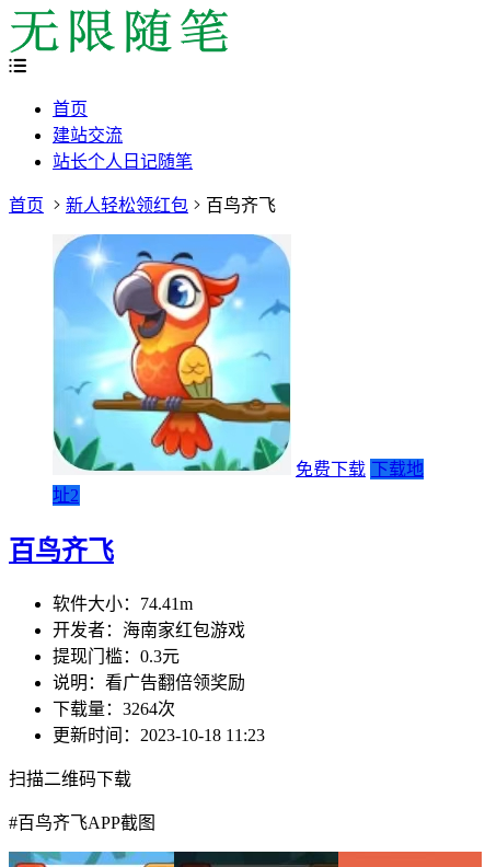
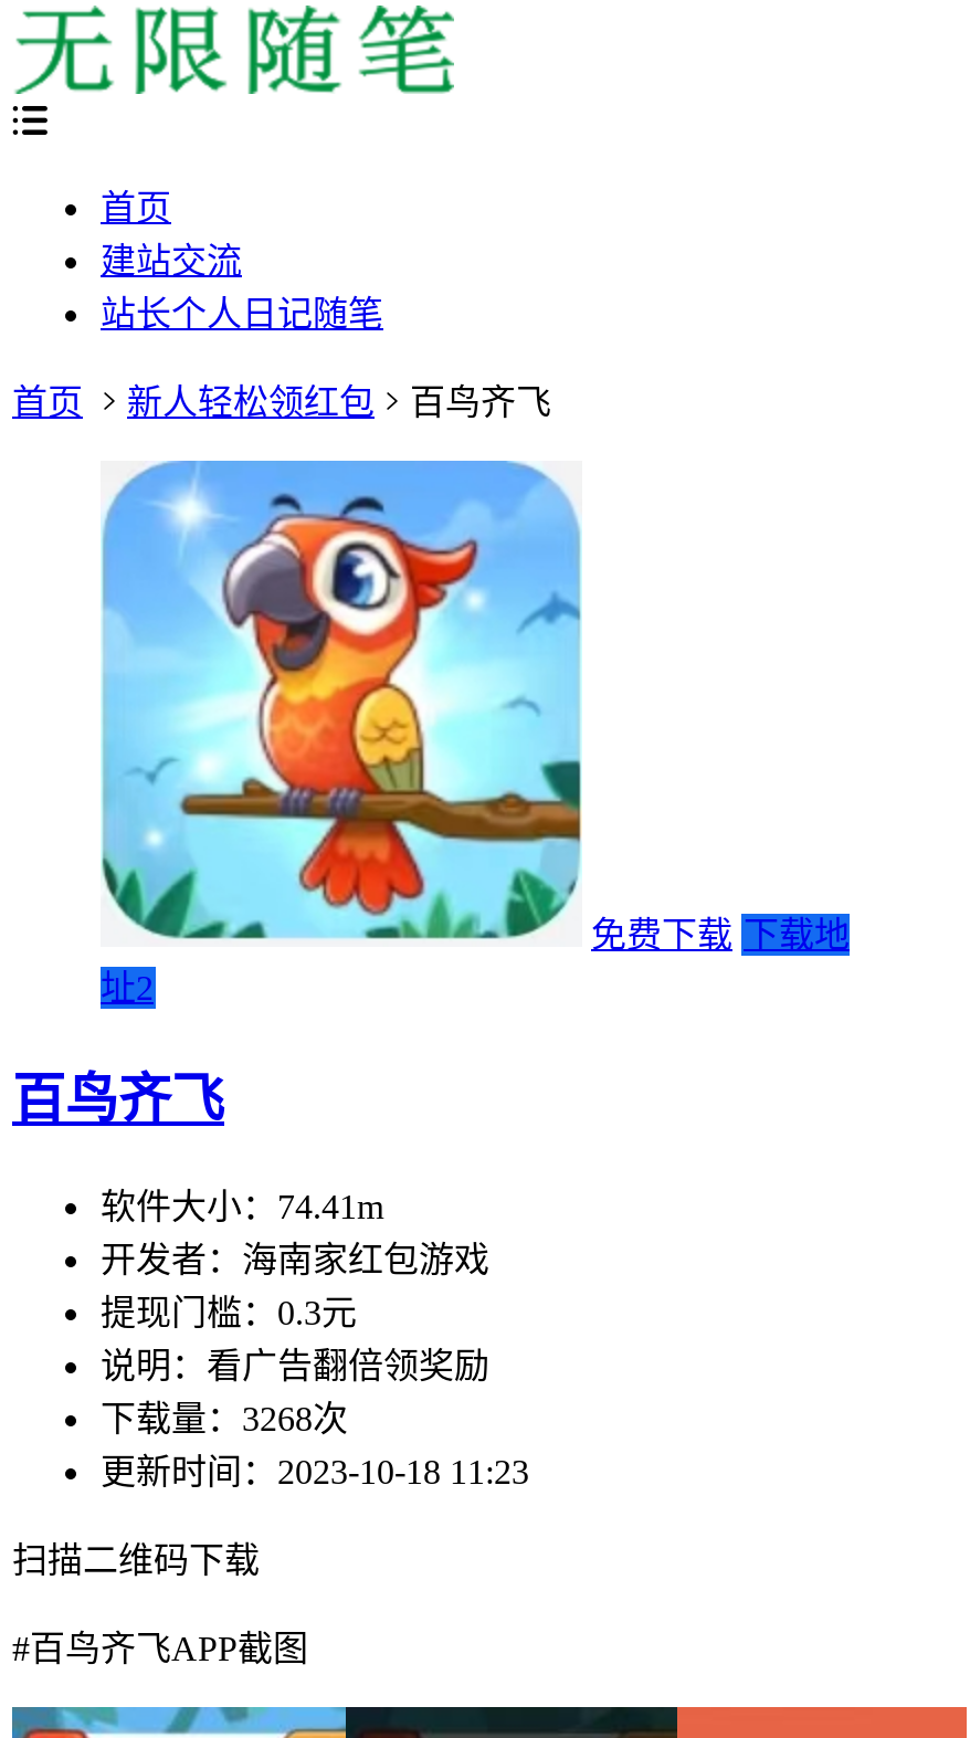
[53,699,175,718] 下载量：3264次 -> [101,1399,348,1437] 下载量：3268次

